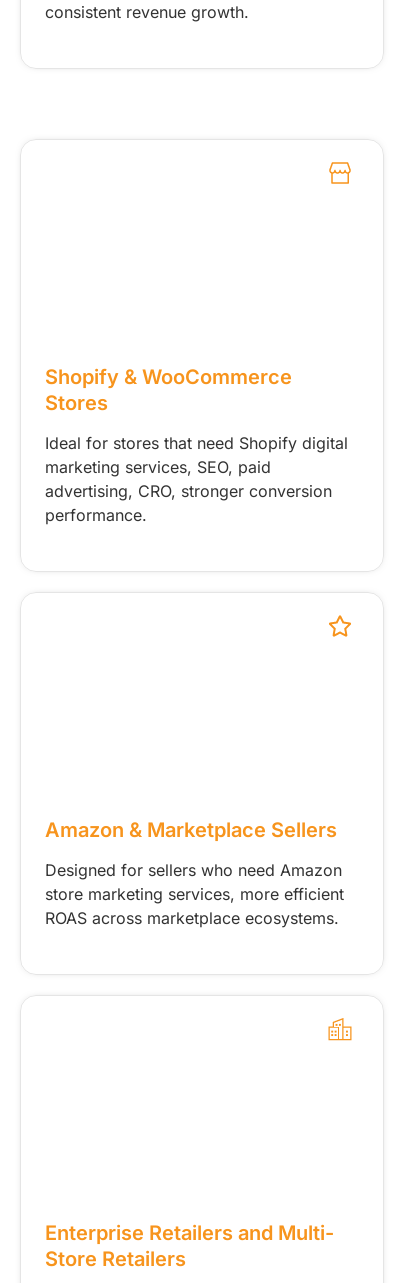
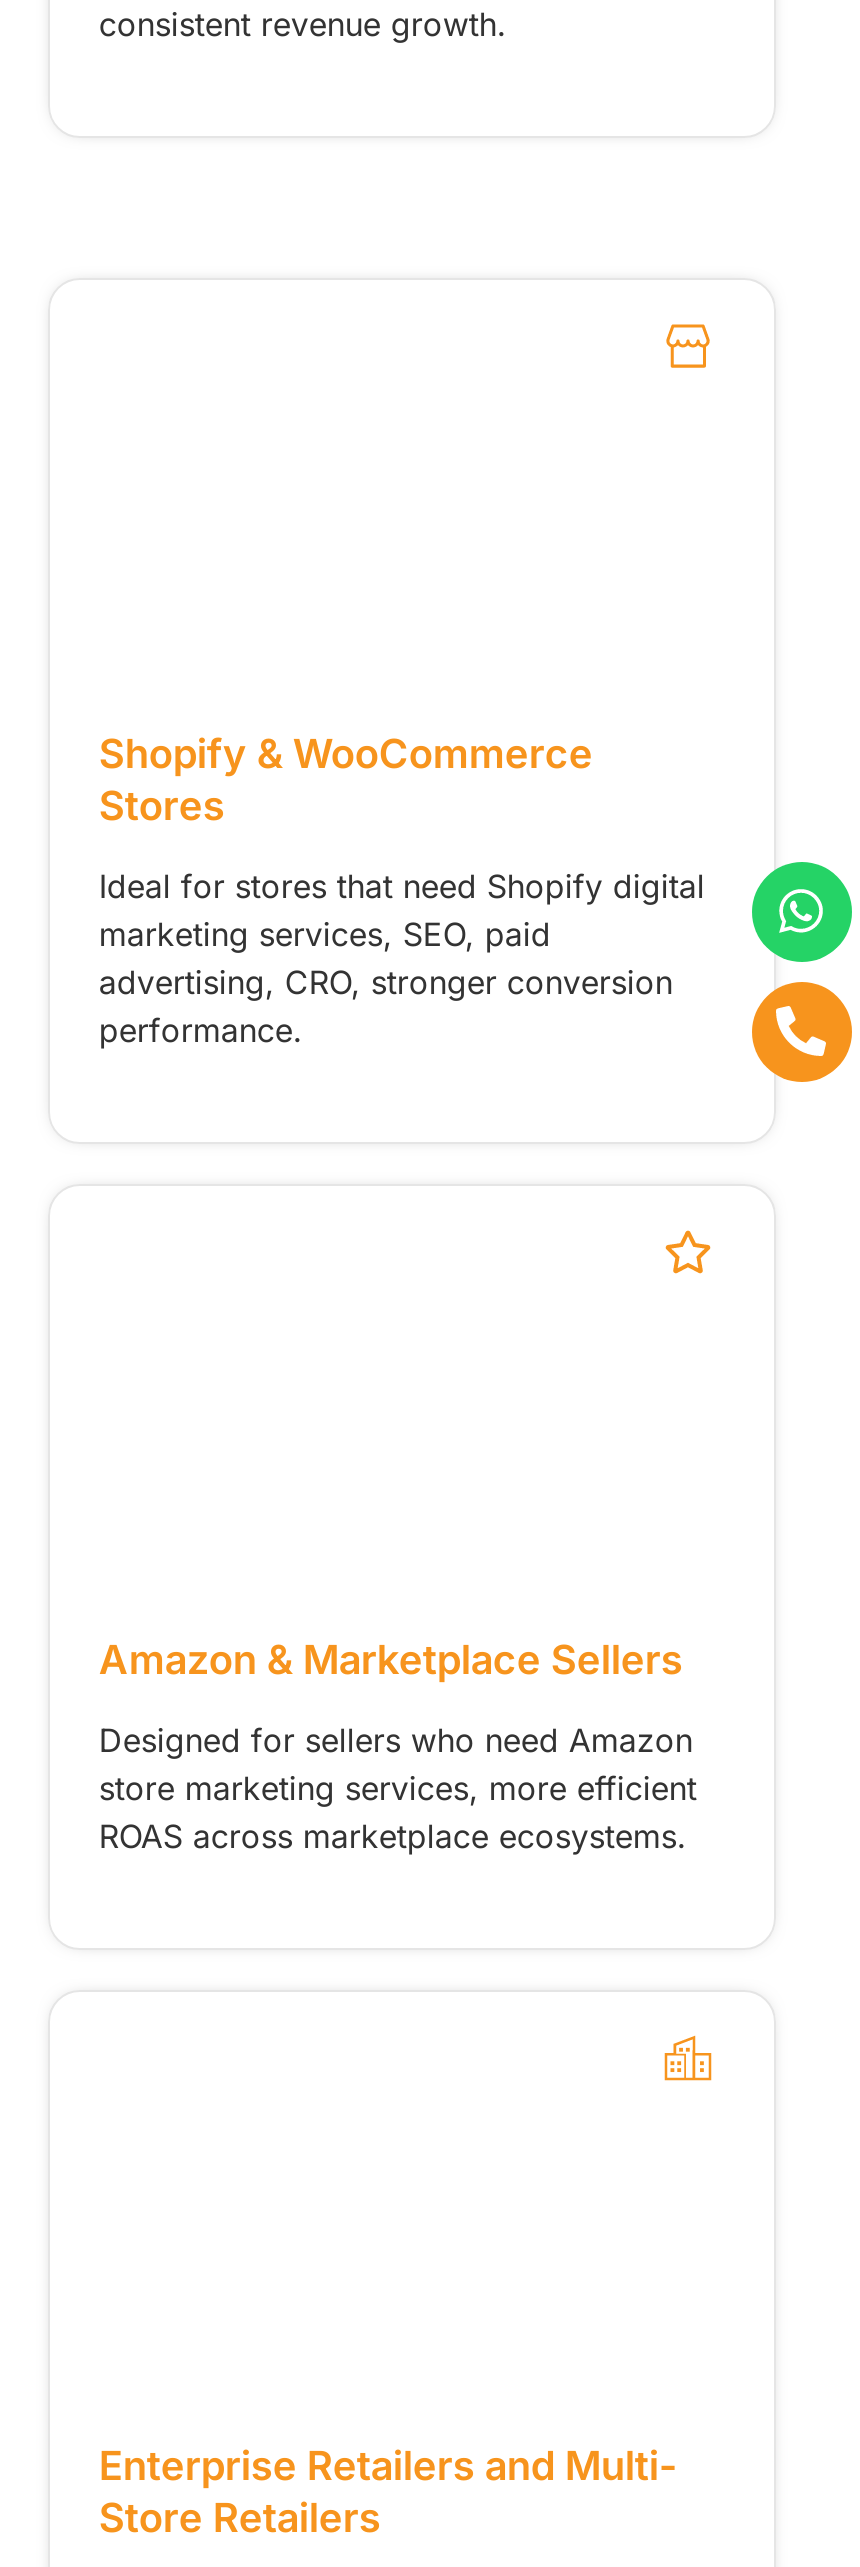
none -> [750,860,854,964] [image]
none -> [750,980,854,1084] [image]

